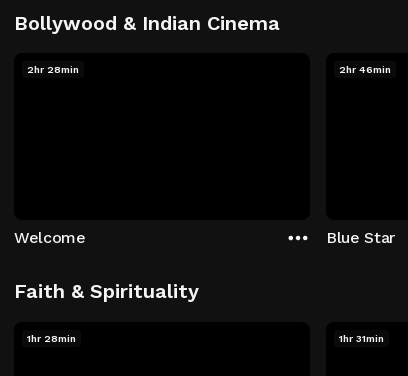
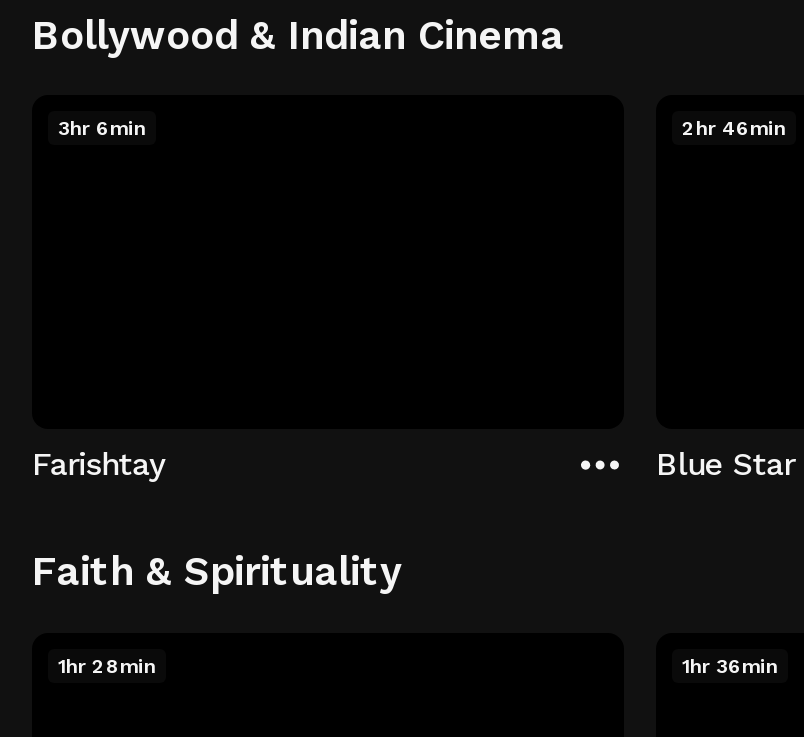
[27,64,79,75] 2hr 28min -> [58,117,146,139] 3hr 6min
[14,227,86,246] Welcome -> [32,444,164,482] Farishtay
[339,332,384,343] 1hr 31min -> [682,654,778,676] 1hr 36min

